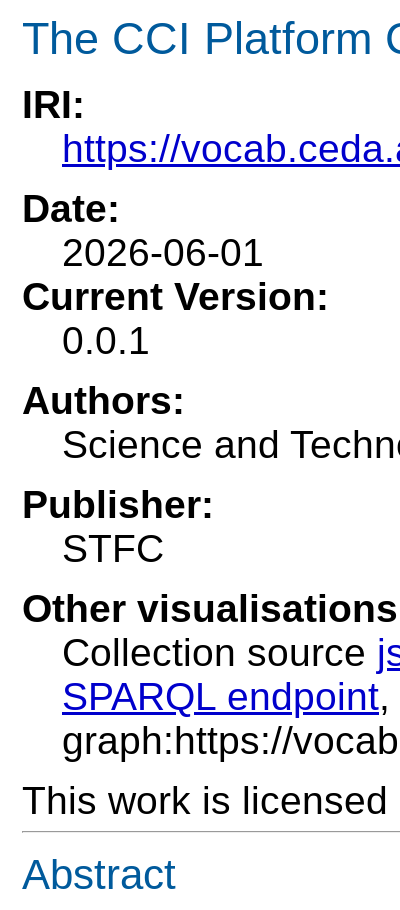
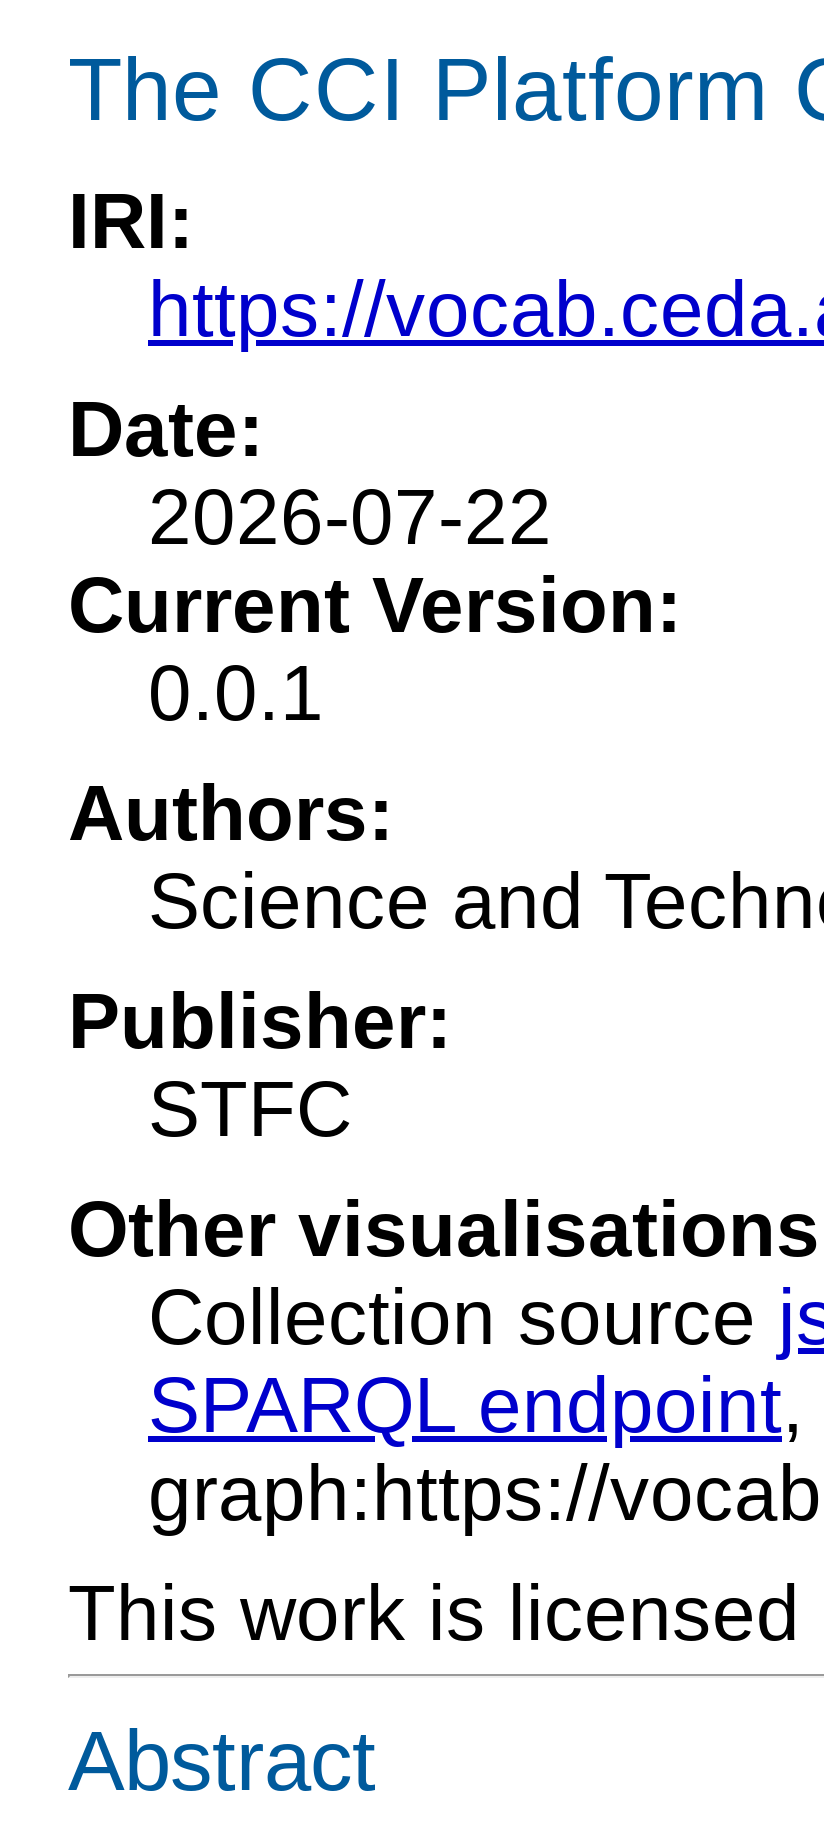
[62,231,264,274] 2026-06-01 -> [148,473,552,559] 2026-07-22

